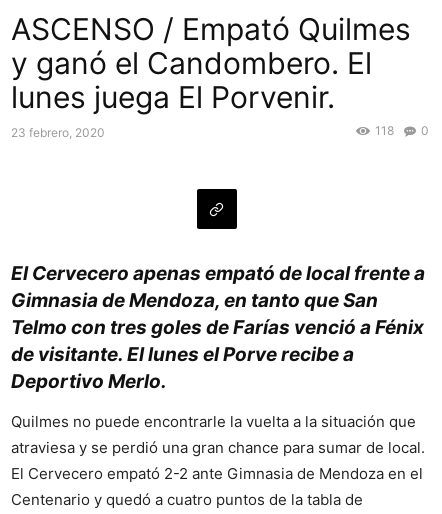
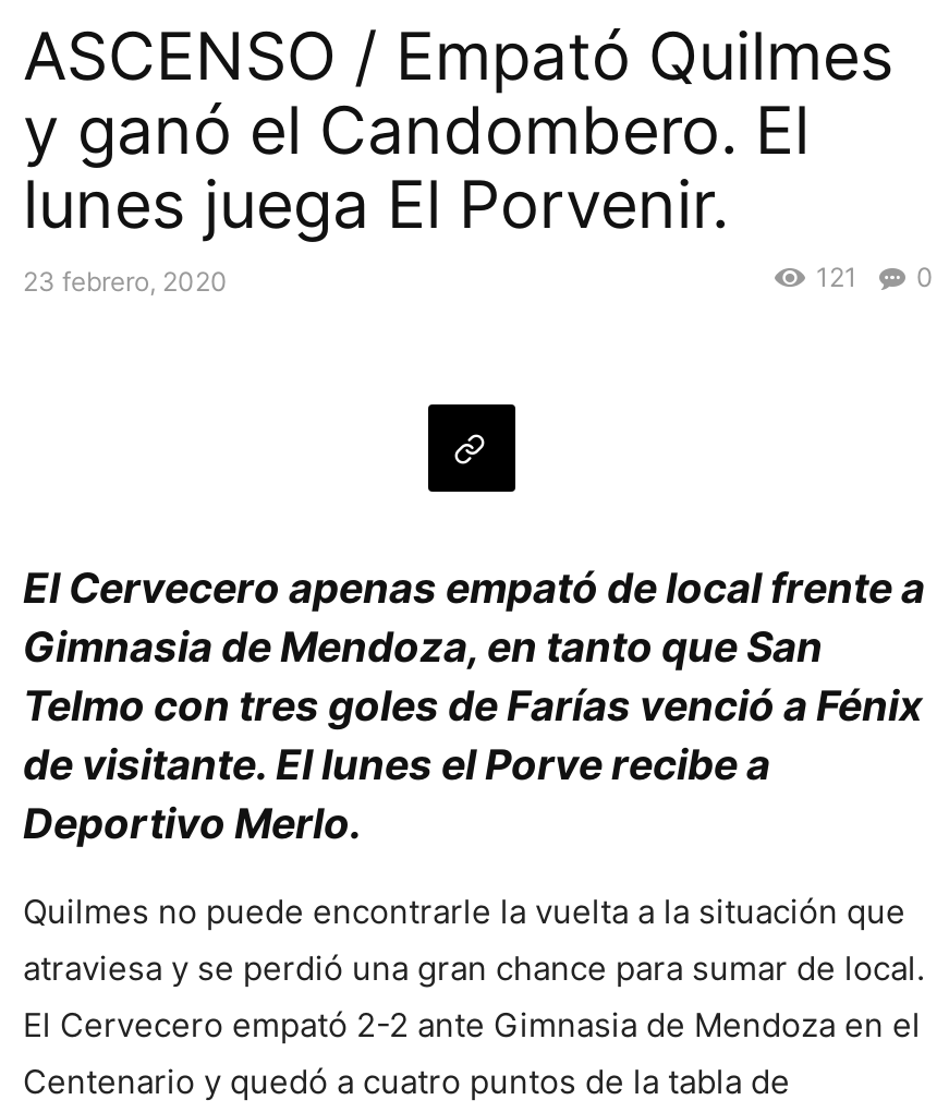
[375,123,429,138] 118 0 -> [816,261,934,293] 121 0

